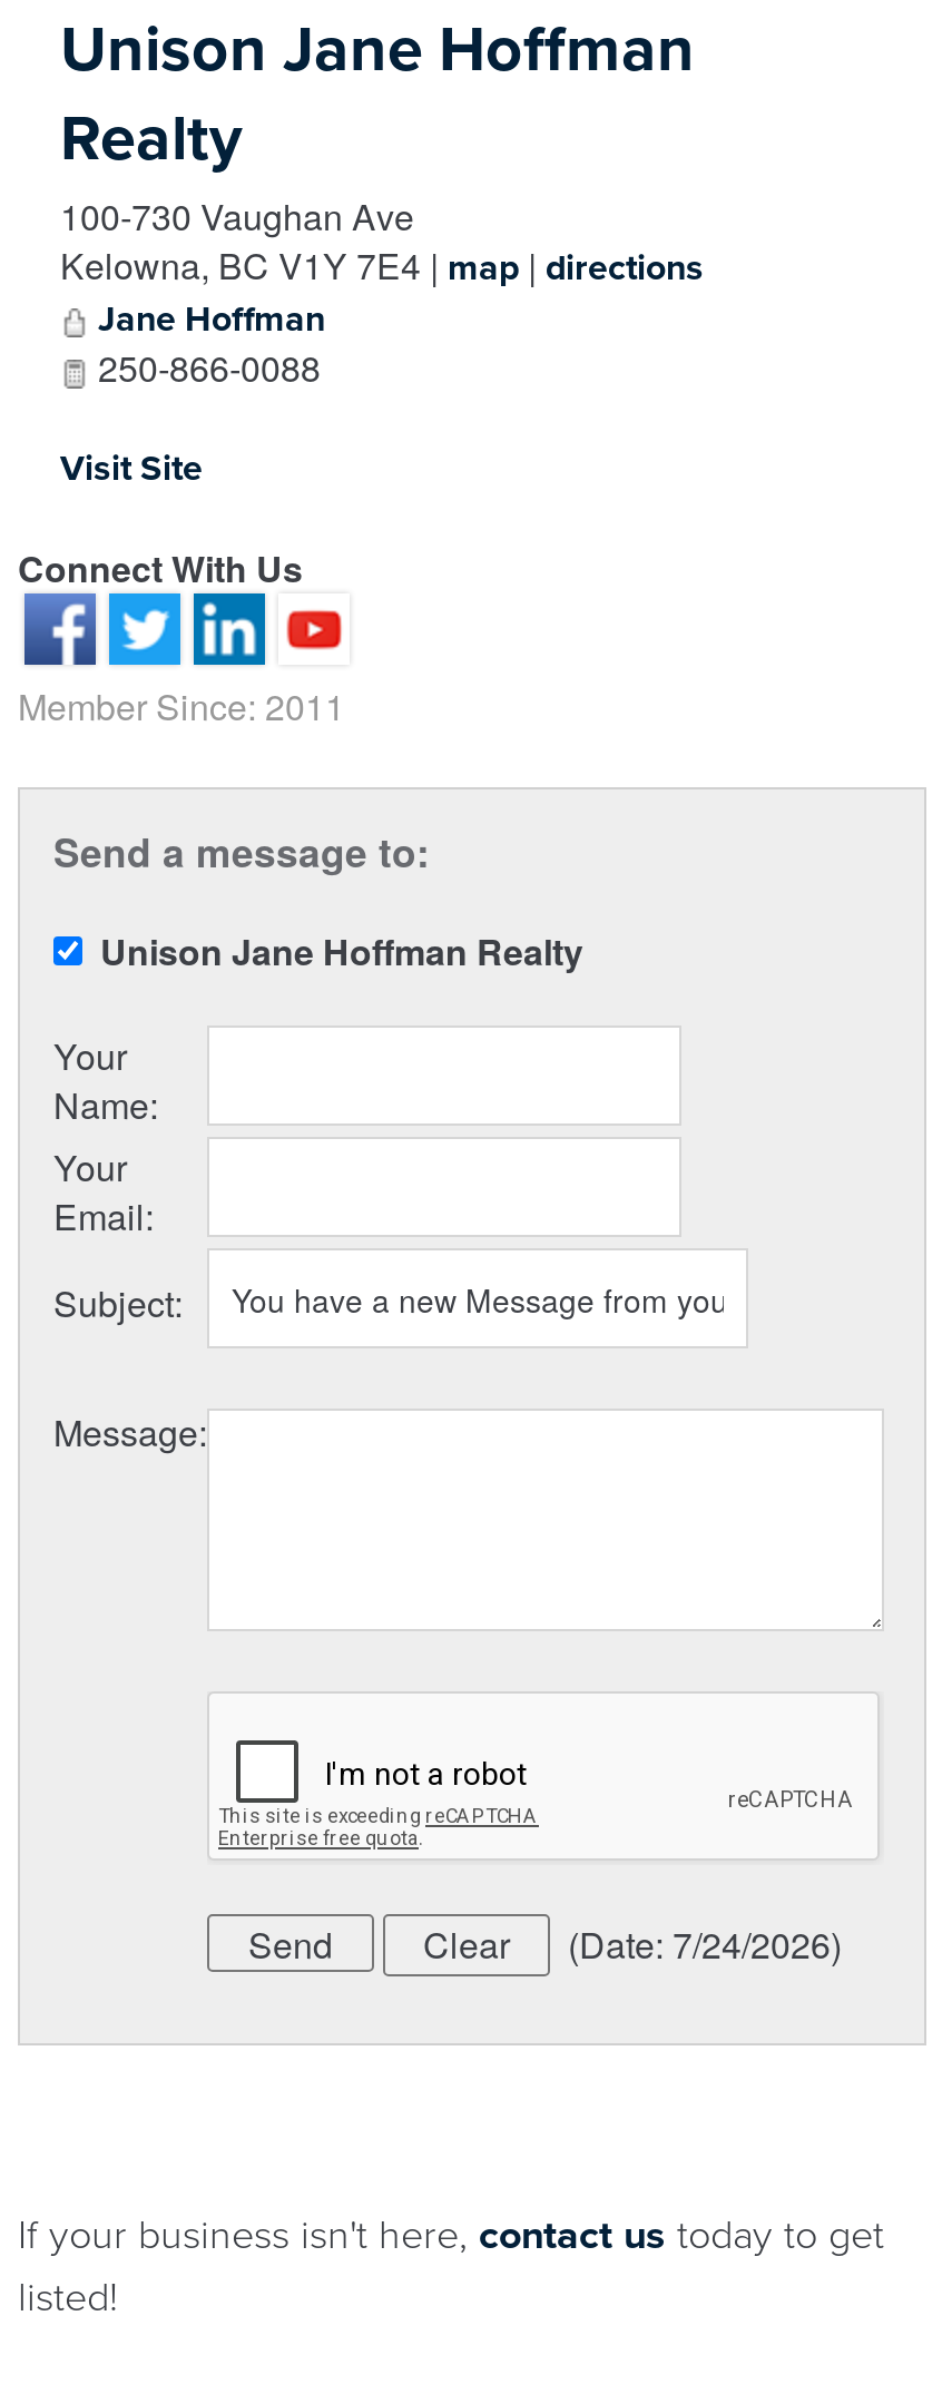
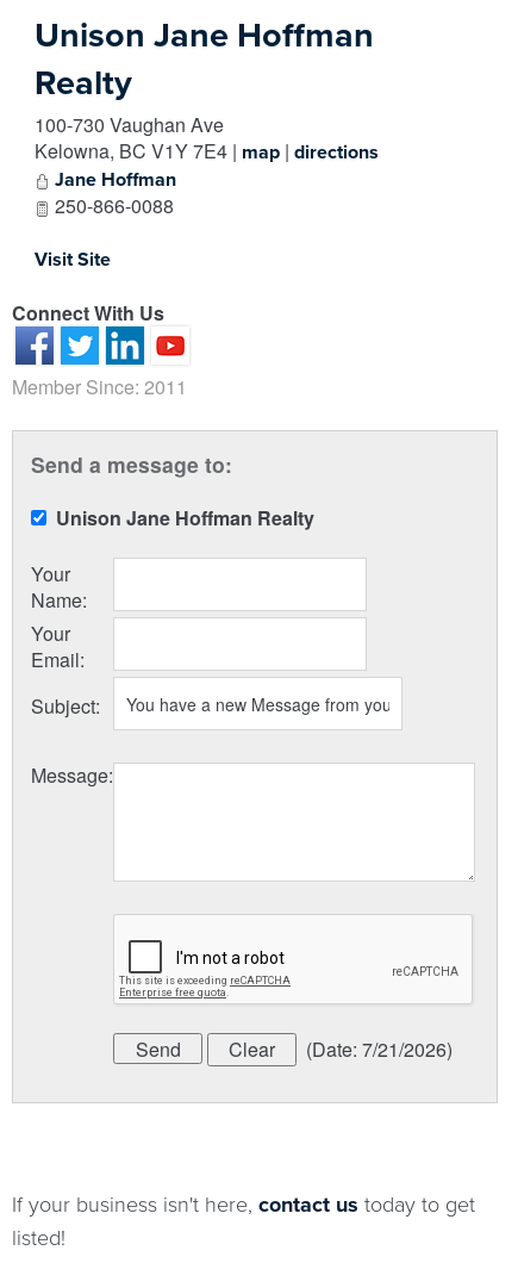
[550,1919,842,1971] (Date: 7/24/2026) -> [297,1036,453,1063] (Date: 7/21/2026)

